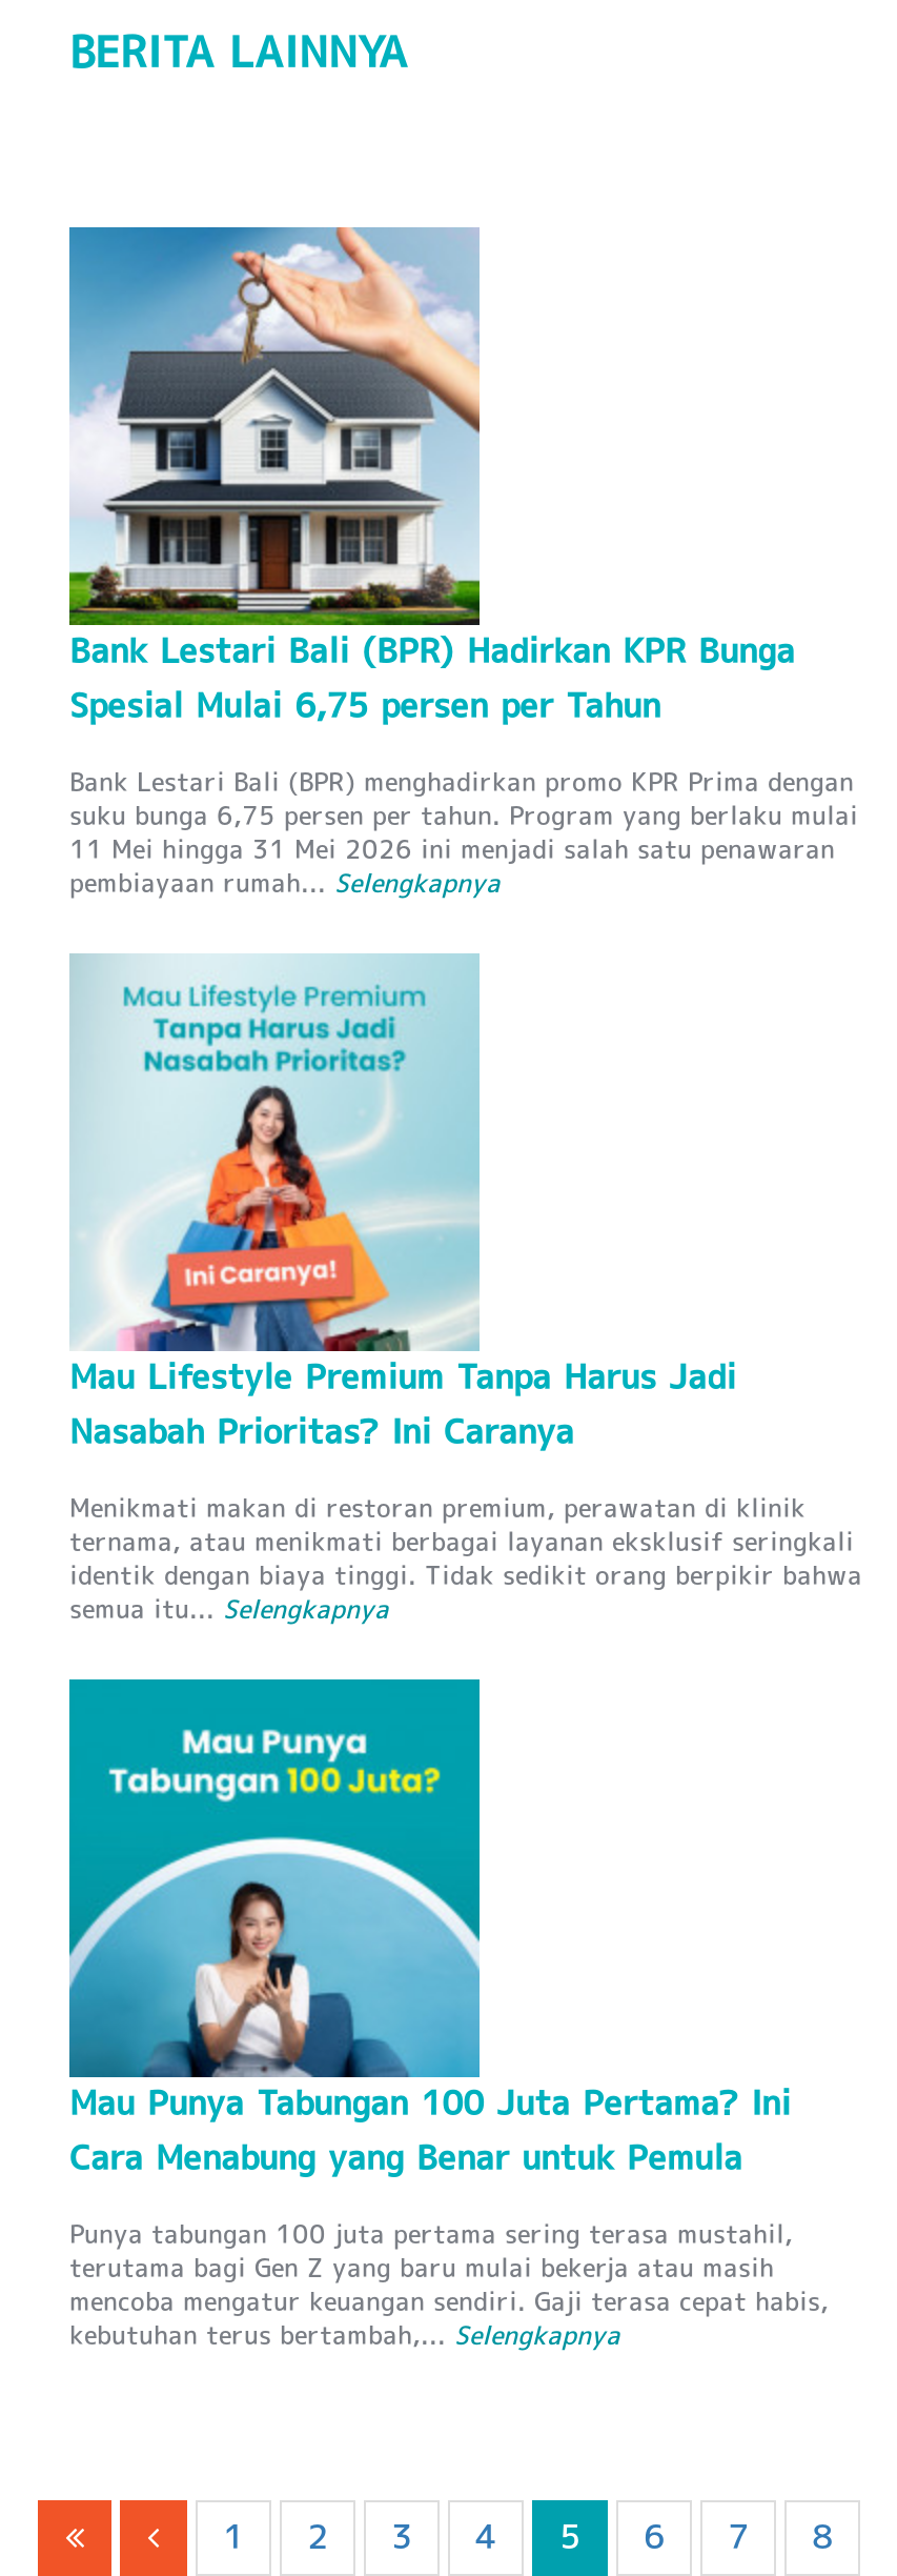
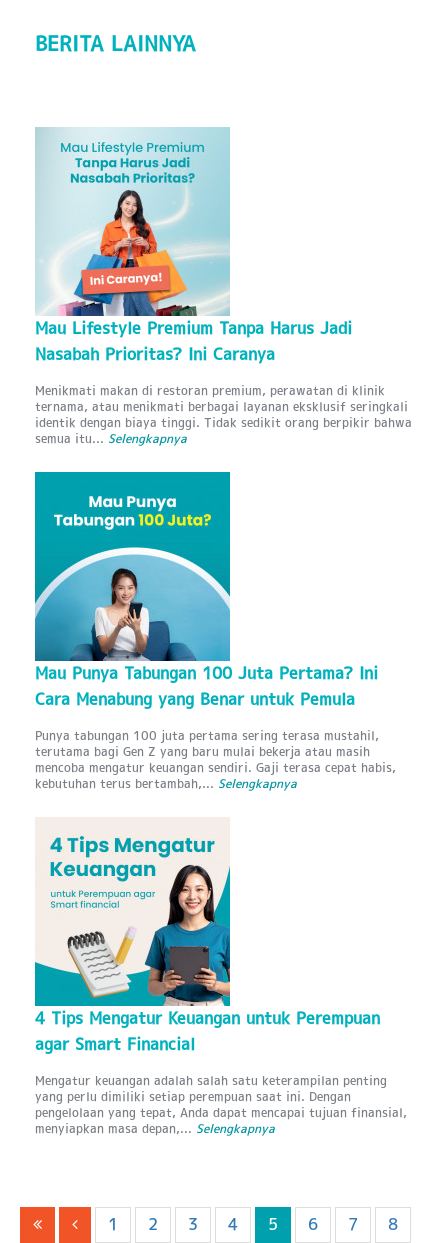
[67,225,858,897] [image] | Bank Lestari Bali (BPR) Hadirkan KPR Bunga | Spesial Mulai 6,75 persen per Tahun | Bank Lestari Bali (BPR) menghadirkan promo KPR Prima dengan | suku bunga 6,75 persen per tahun. Program yang berlaku mulai | 11 Mei hingga 31 Mei 2026 ini menjadi salah satu penawaran | pembiayaan rumah... Selengkapnya -> none
moved [69,964,862,2349] -> [35,132,412,790]: [image] | Mau Lifestyle Premium Tanpa Harus Jadi | Nasabah Prioritas? Ini Caranya | ... | mencoba mengatur keuangan sendiri. Gaji terasa cepat habis, | kebutuhan terus bertambah,... Selengkapnya
none -> [35,835,407,1135] [image] | 4 Tips Mengatur Keuangan untuk Perempuan | agar Smart Financial | Mengatur keuangan adalah salah satu keterampilan penting | yang perlu dimiliki setiap perempuan saat ini. Dengan | pengelolaan yang tepat, Anda dapat mencapai tujuan finansial, | menyiapkan masa depan,... Selengkapnya

